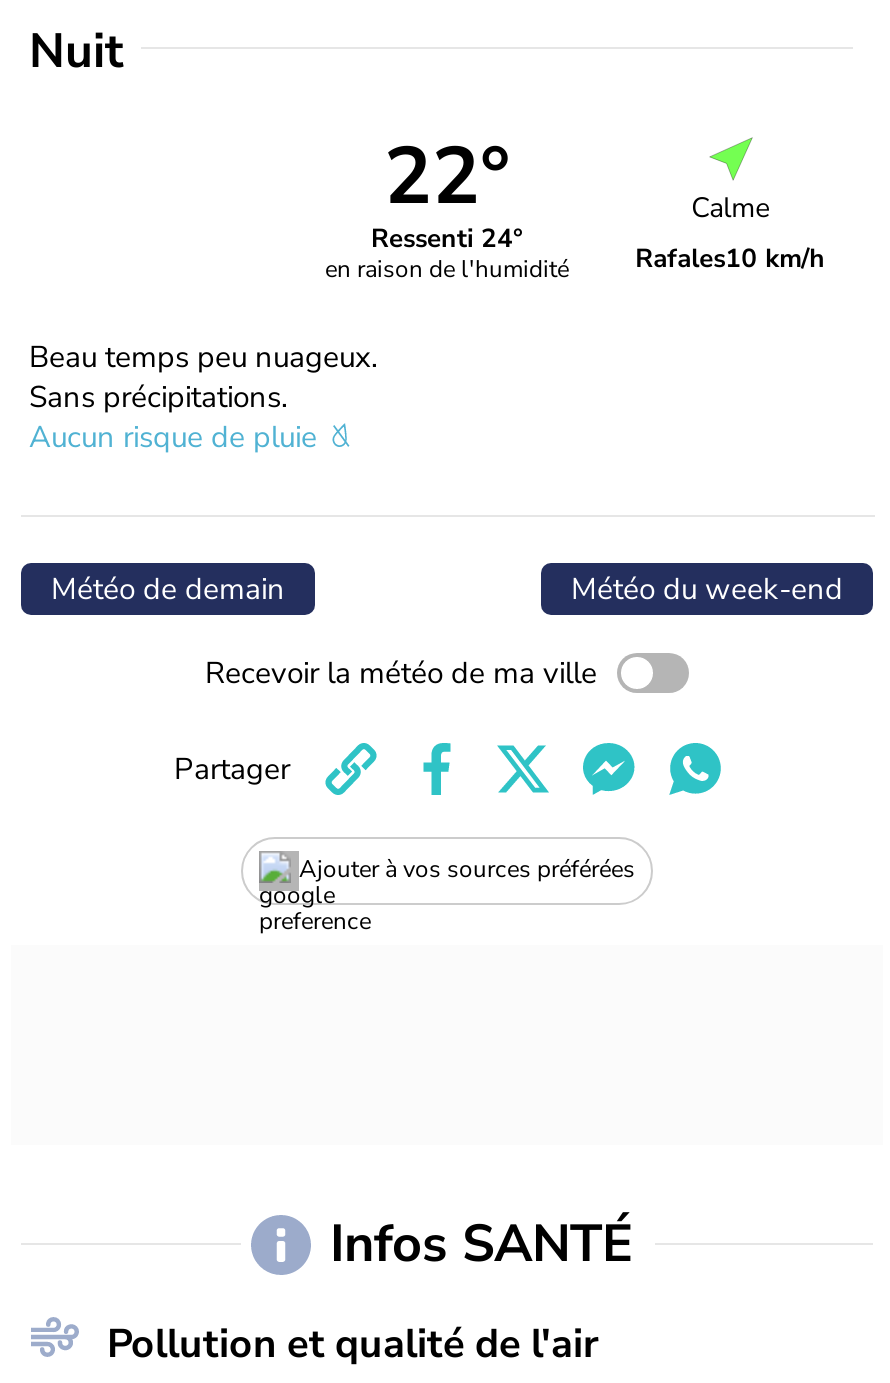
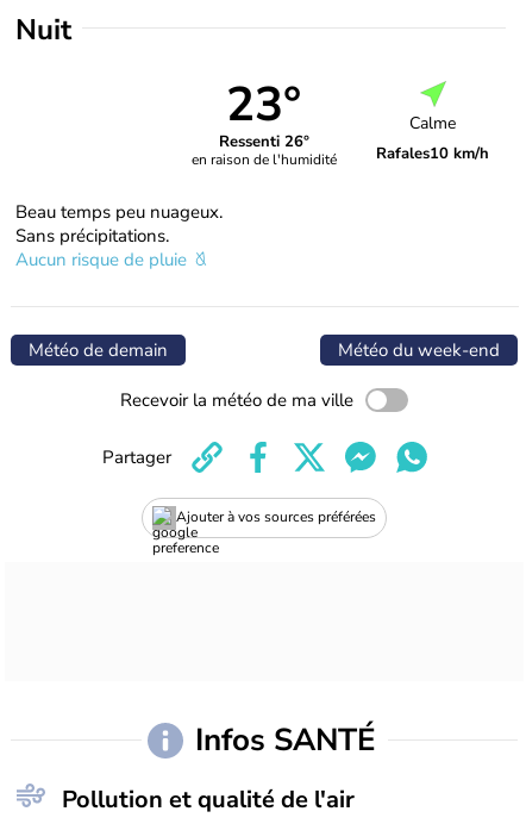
[384,124,510,232] 22° -> [227,73,302,137] 23°
[371,222,523,258] Ressenti 24° -> [219,131,309,153] Ressenti 26°

